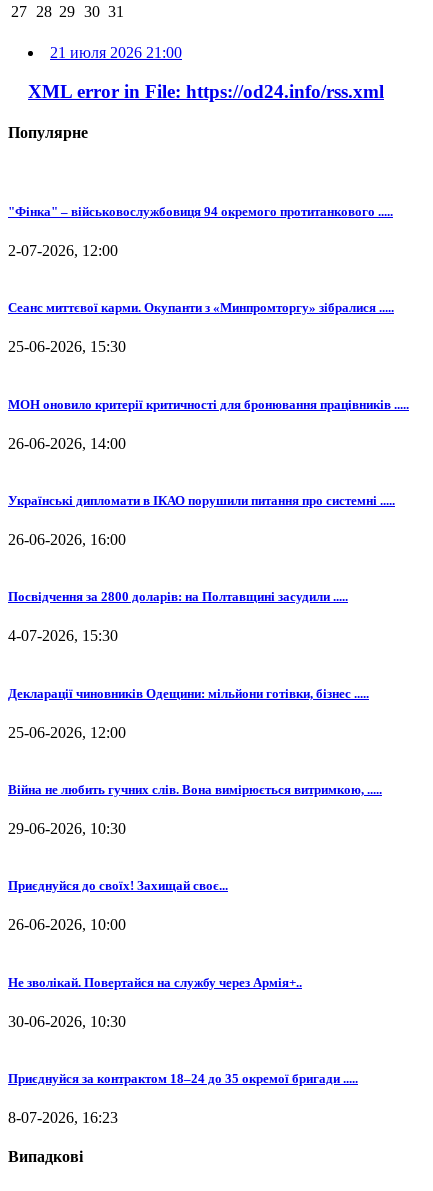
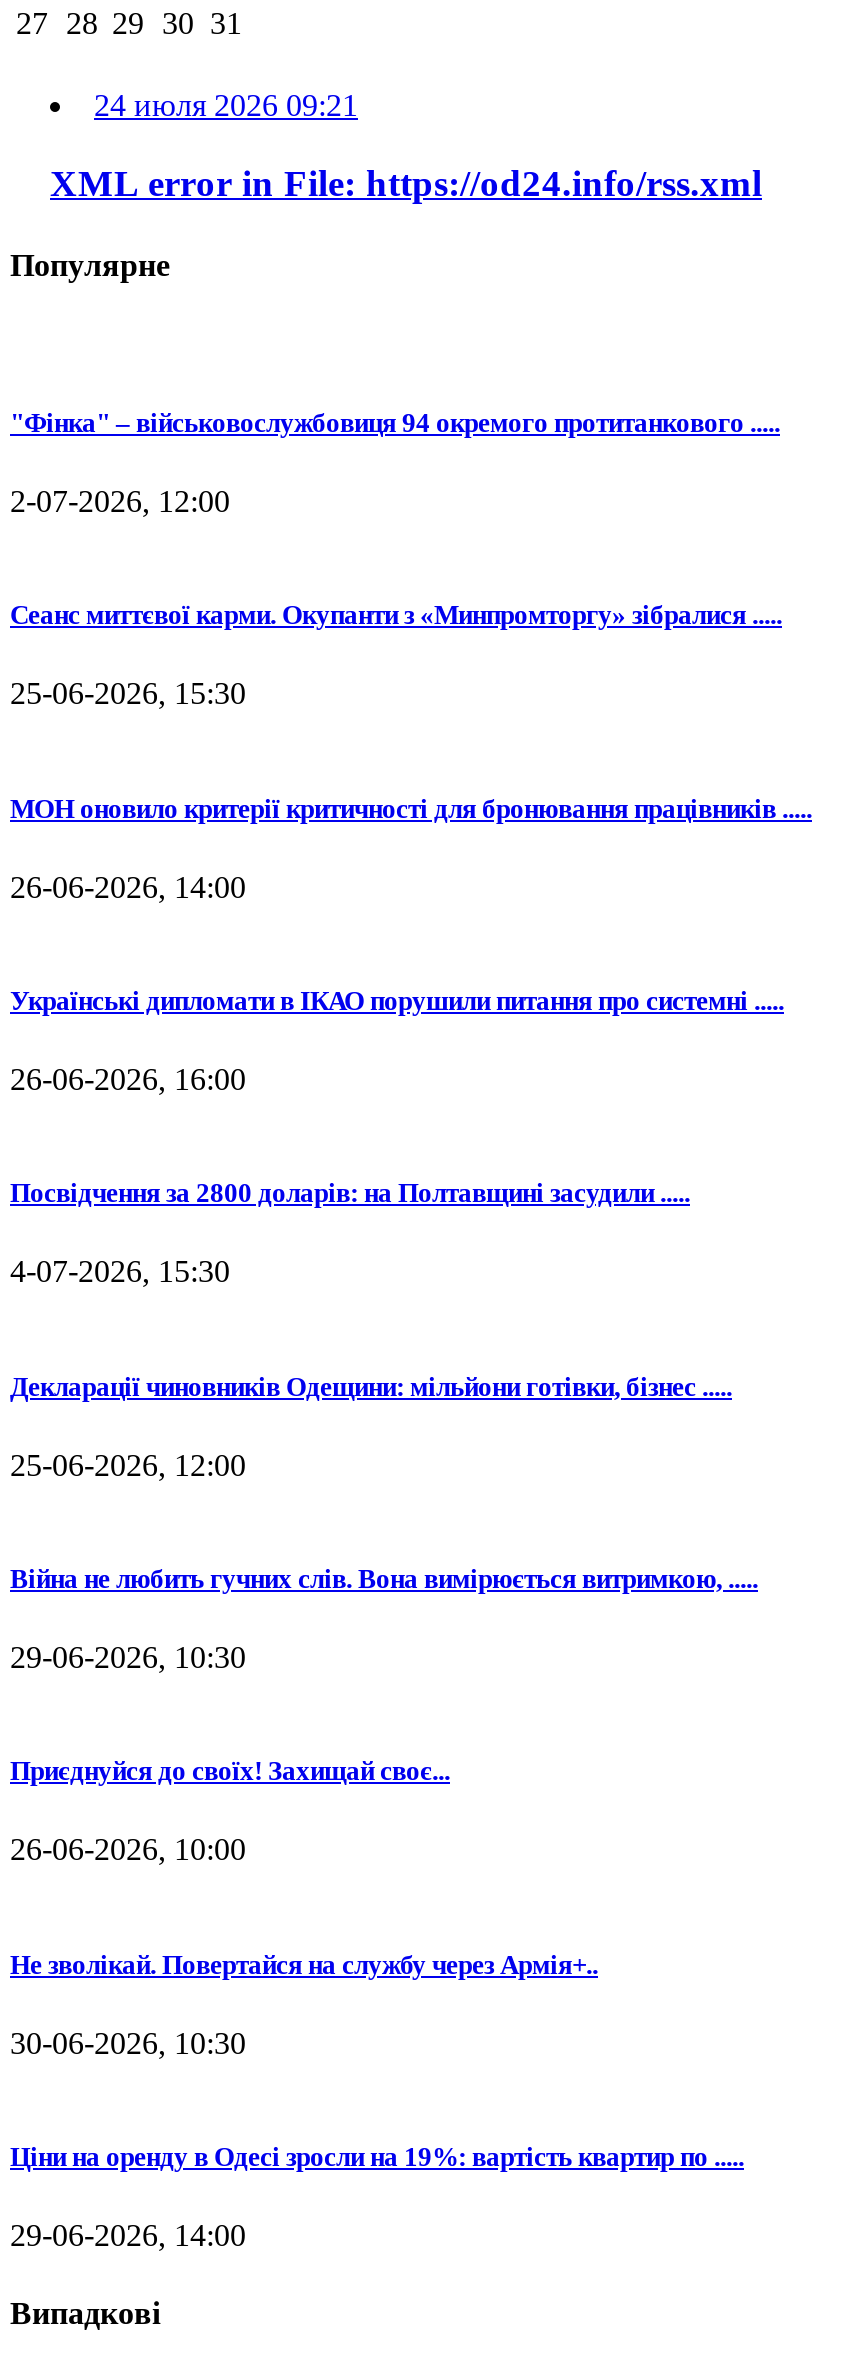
[50,44,182,61] 21 июля 2026 21:00 -> [94,89,358,123] 24 июля 2026 09:21
[8,1071,358,1086] Приєднуйся за контрактом 18–24 до 35 окремої бригади ..... -> [10,2142,744,2172] Ціни на оренду в Одесі зросли на 19%: вартість квартир по .....
[8,1109,118,1126] 8-07-2026, 16:23 -> [10,2218,246,2252] 29-06-2026, 14:00

